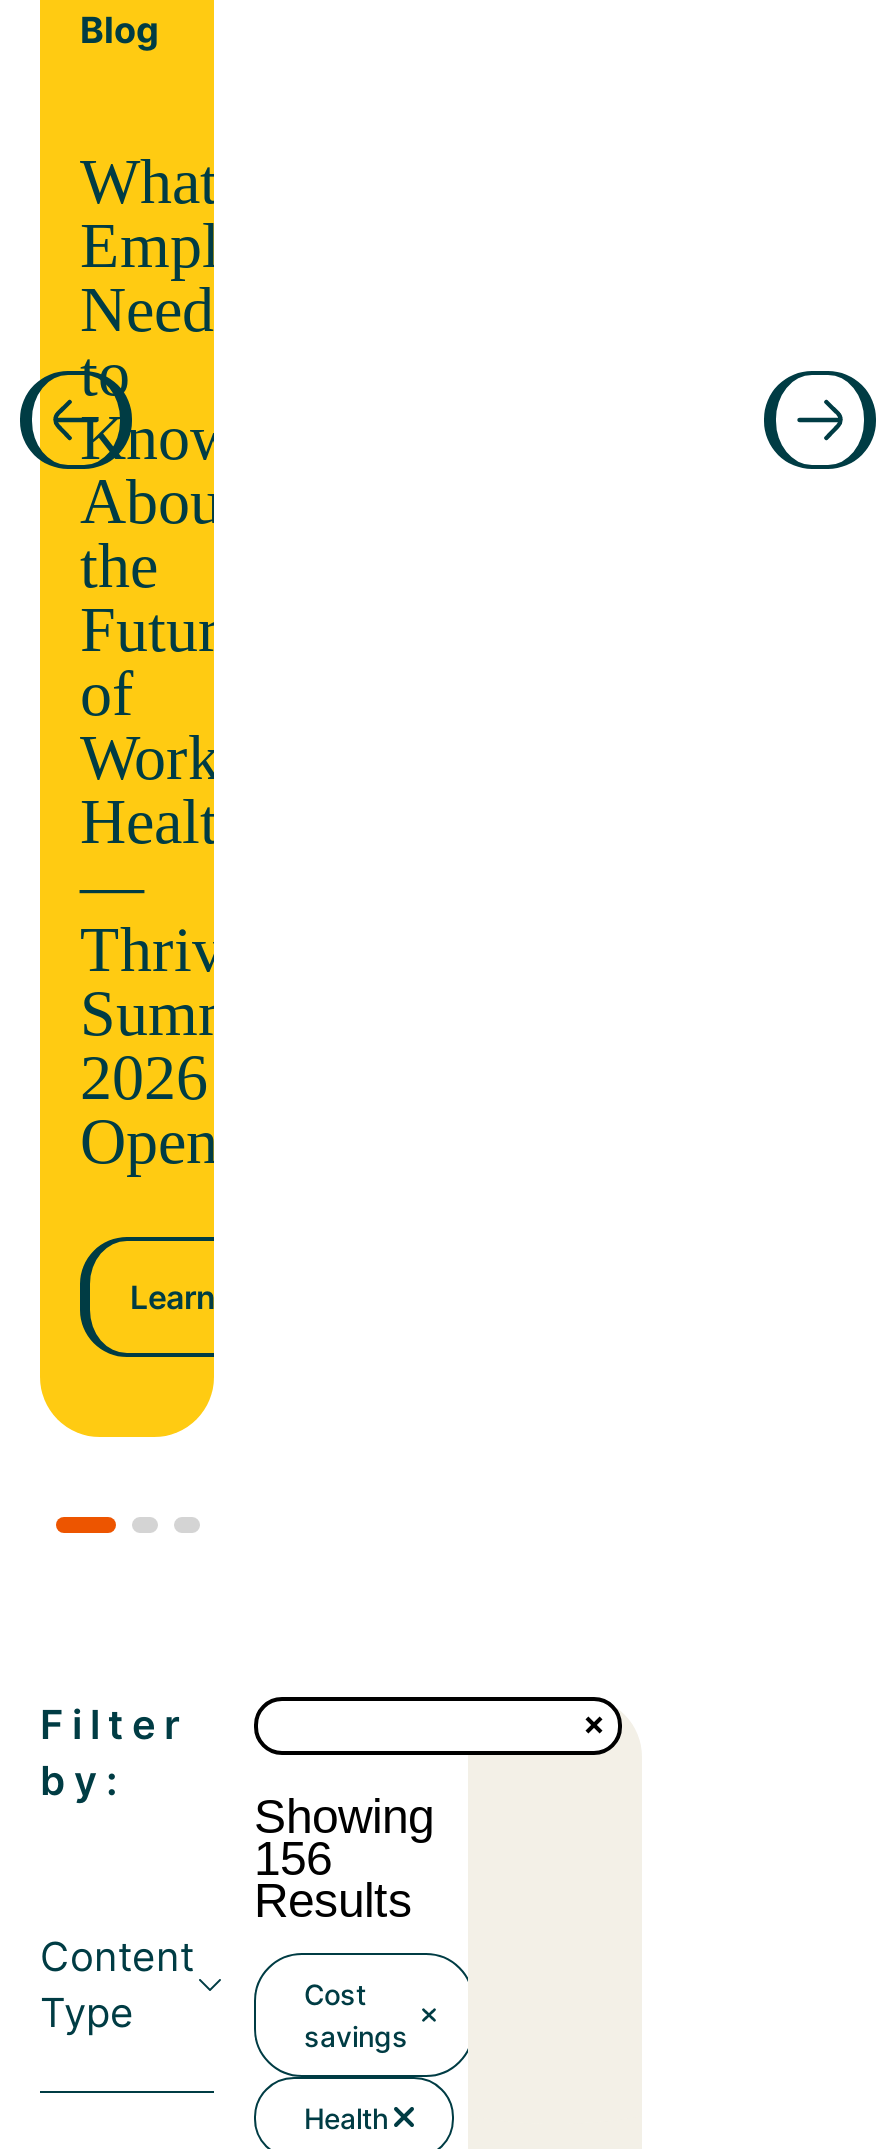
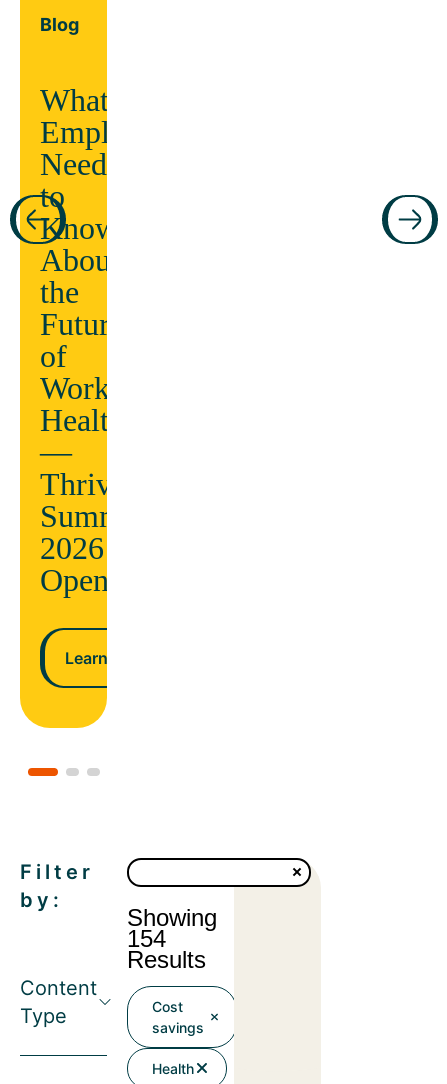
[254,1830,332,1884] 156 -> [127,925,166,952] 154

